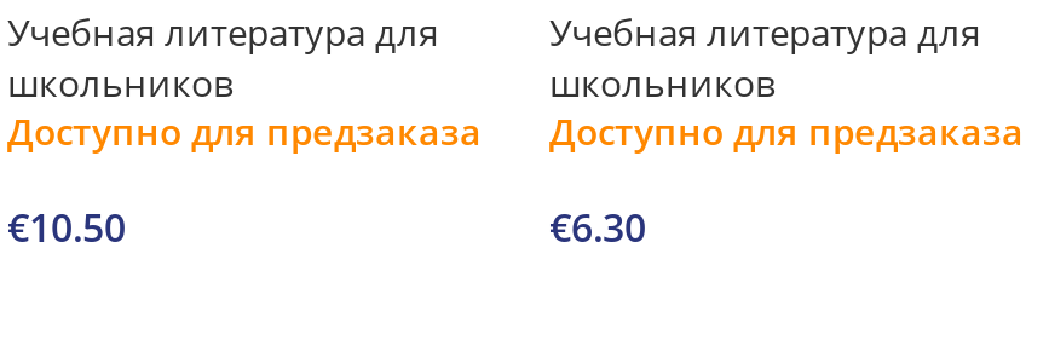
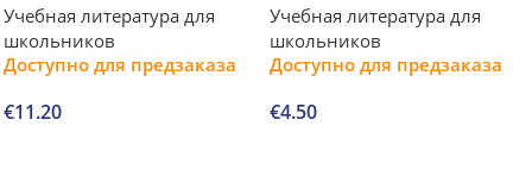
[7,202,126,255] €10.50 -> [4,99,62,125] €11.20
[549,202,646,255] €6.30 -> [270,99,317,125] €4.50

